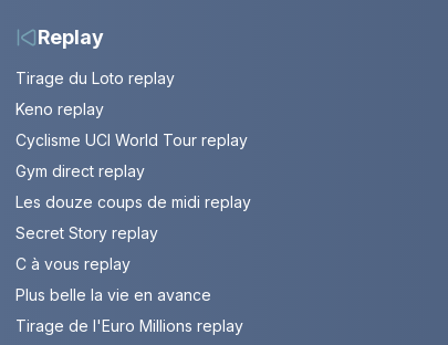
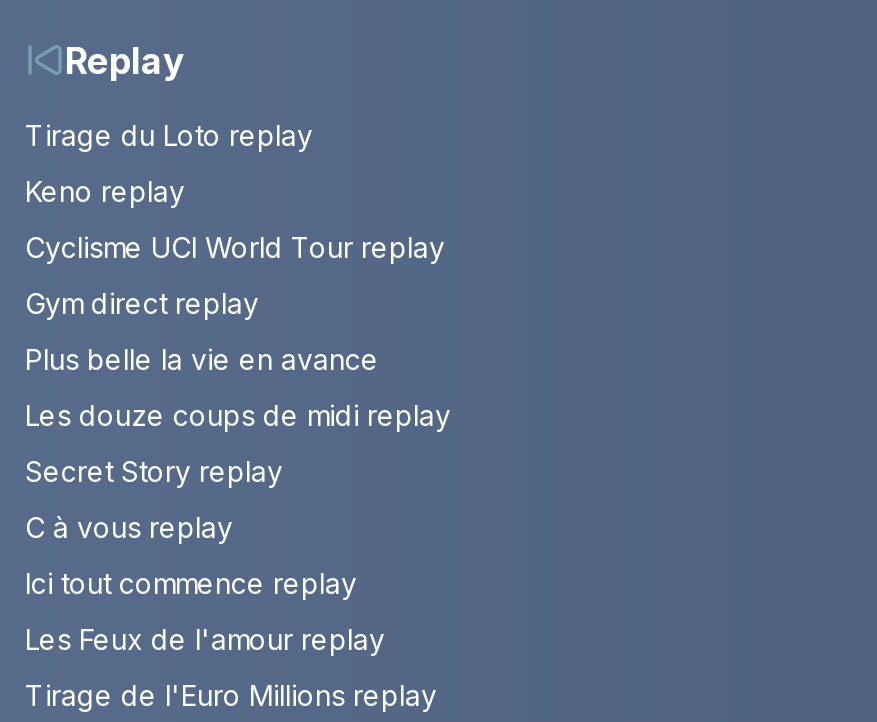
none -> [25,565,385,655] Ici tout commence replay | Les Feux de l'amour replay
moved [15,286,211,304] -> [25,341,379,375]: Plus belle la vie en avance

